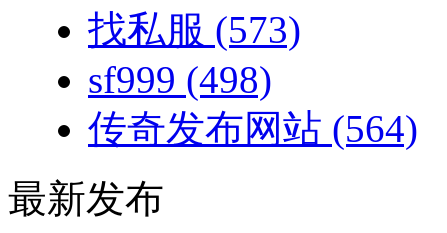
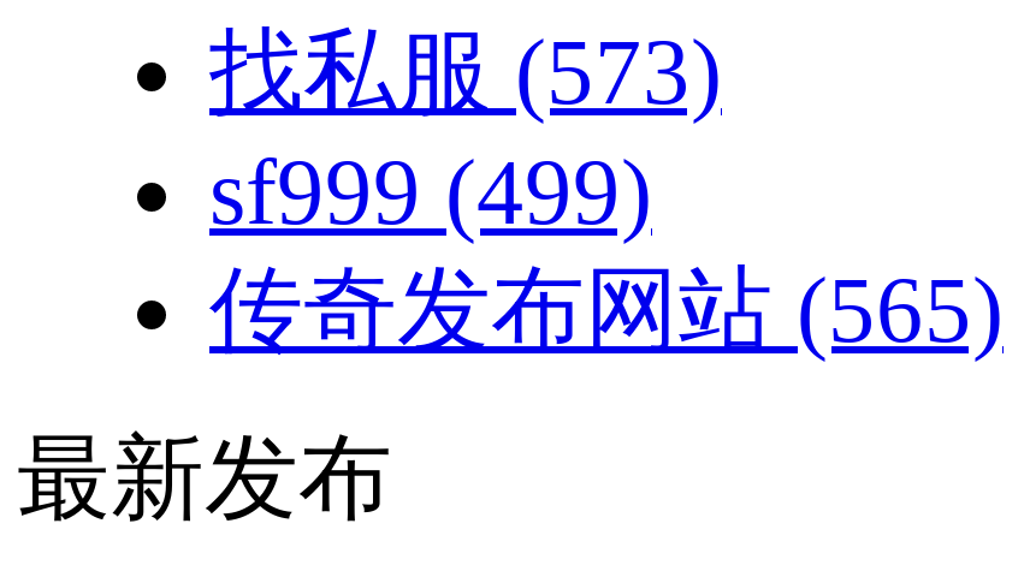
[88,58,272,101] sf999 (498) -> [209,139,652,243] sf999 (499)
[88,107,418,150] 传奇发布网站(564) -> [209,257,1004,360] 传奇发布网站(565)

